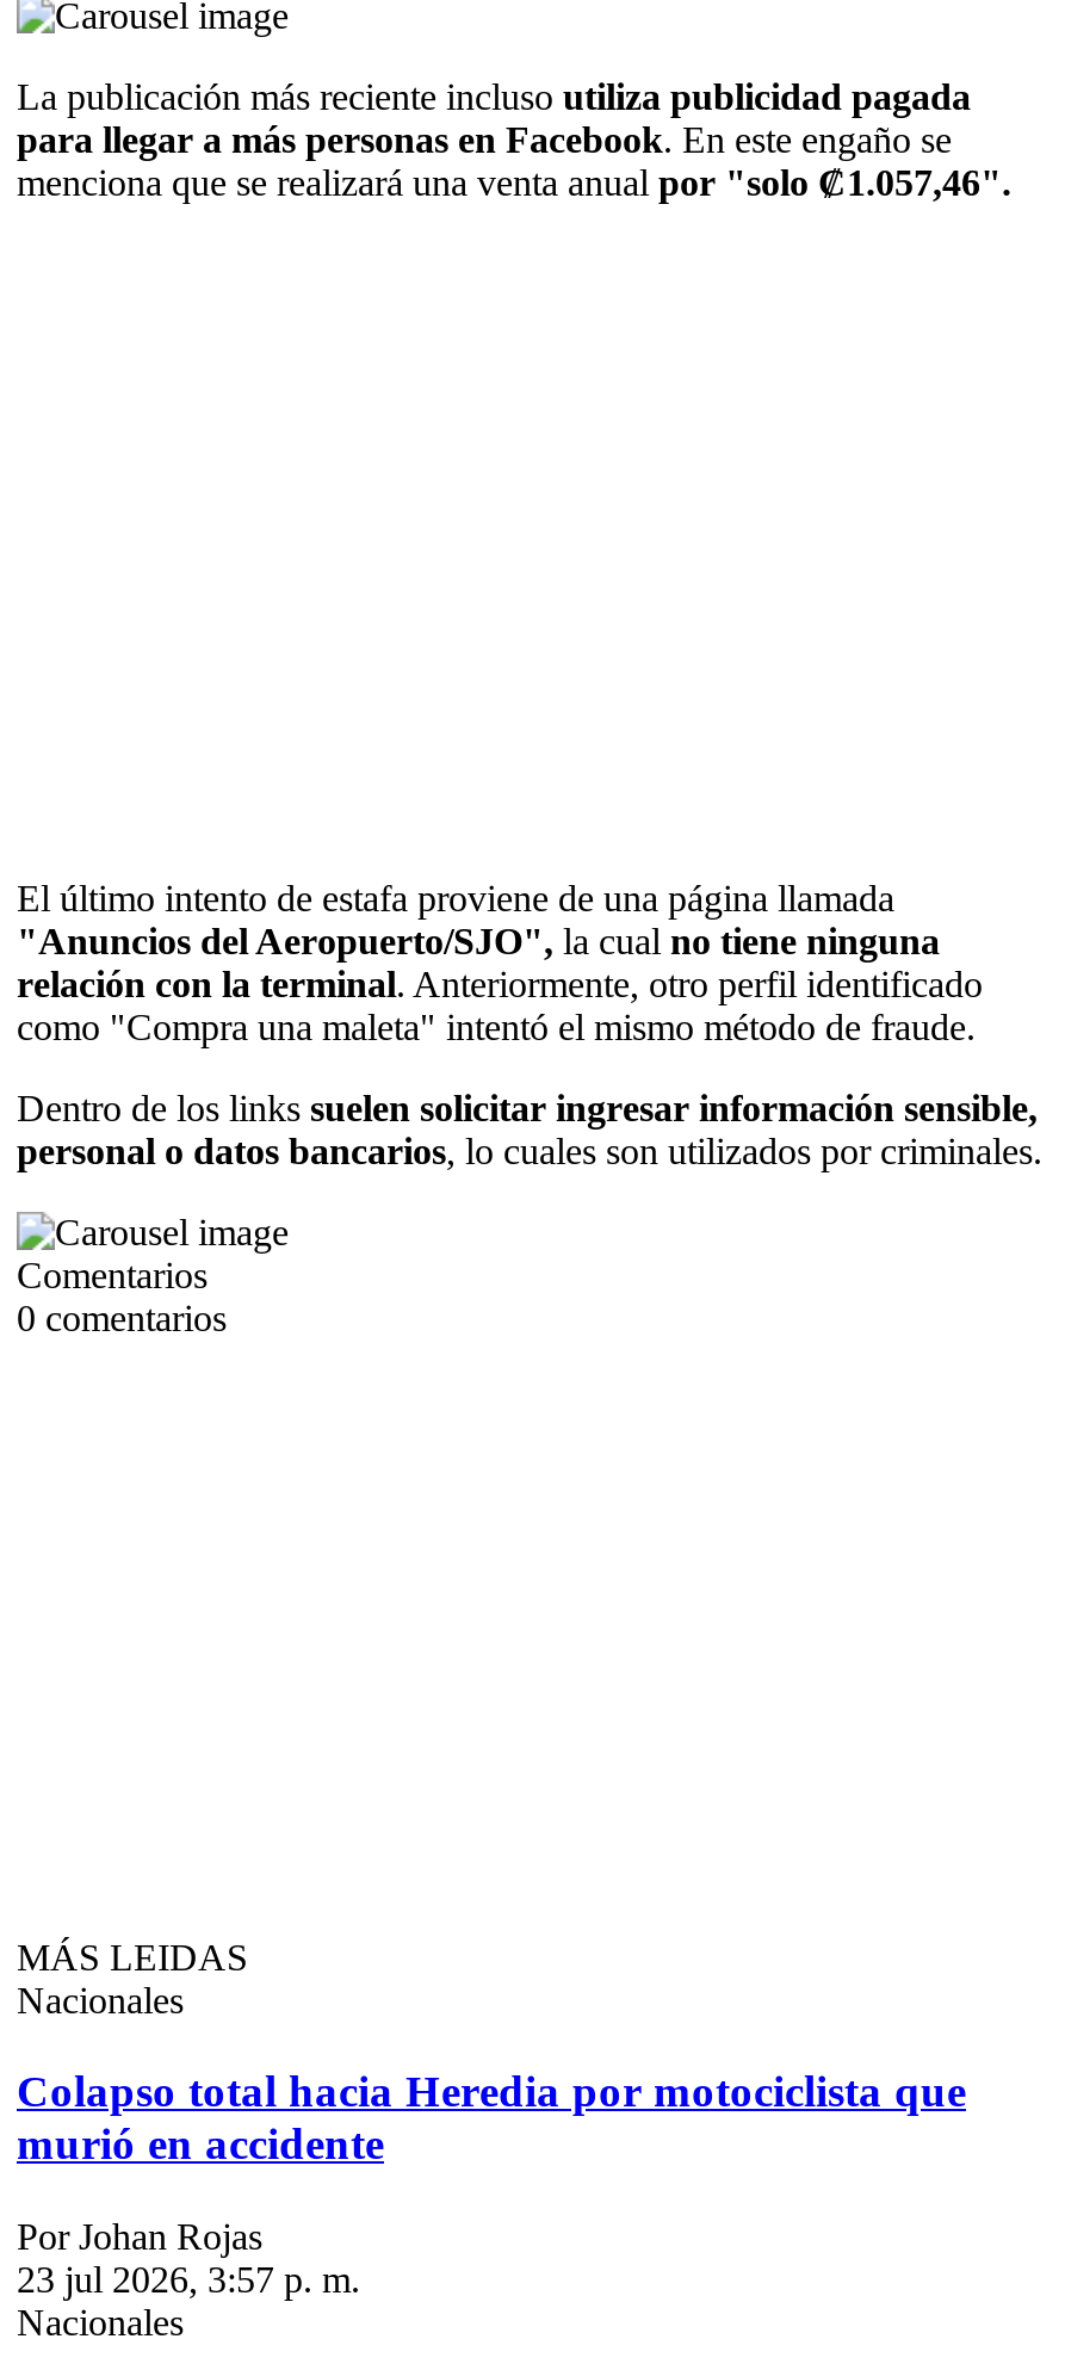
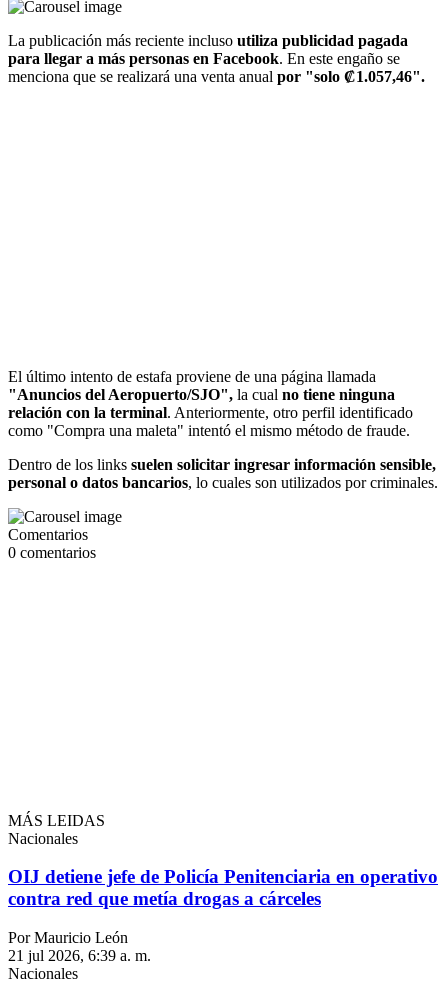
[17,2067,966,2169] Colapso total hacia Heredia por motociclista que | murió en accidente -> [8,866,438,909] OIJ detiene jefe de Policía Penitenciaria en operativo | contra red que metía drogas a cárceles
[17,2217,360,2300] Por Johan Rojas | 23 jul 2026, 3:57 p. m. -> [8,929,151,964] Por Mauricio León | 21 jul 2026, 6:39 a. m.

